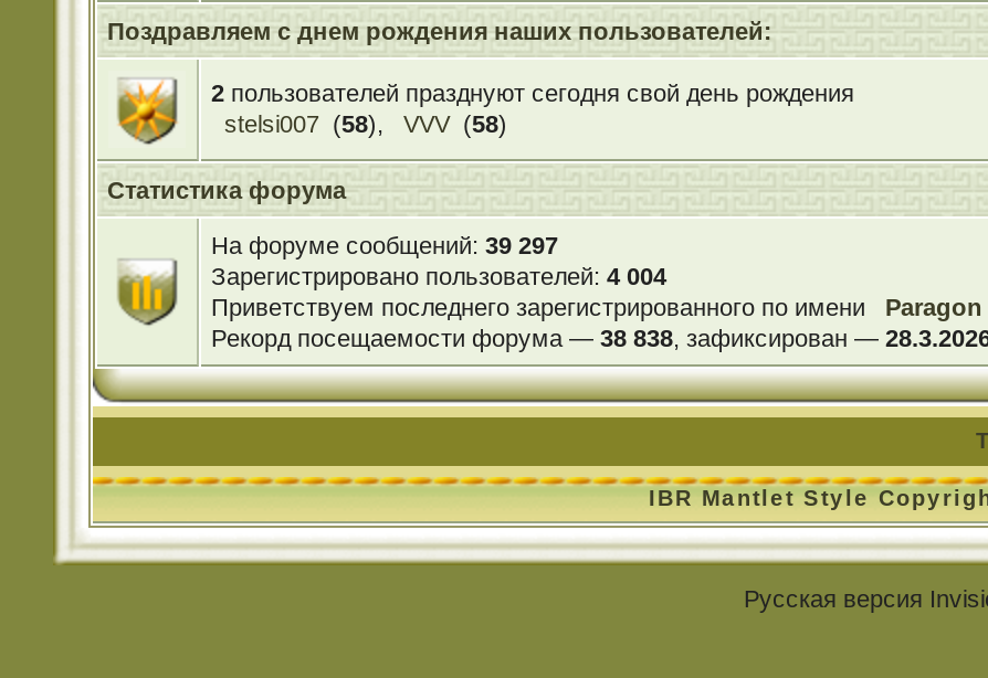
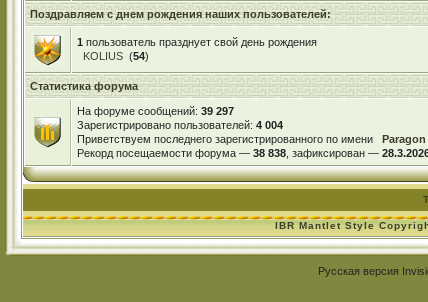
[211,80,854,137] 2 пользователей празднуют сегодня свой день рождения | stelsi007 (58), VVV (58) -> [76,36,316,62] 1 пользователь празднует свой день рождения | KOLIUS (54)

